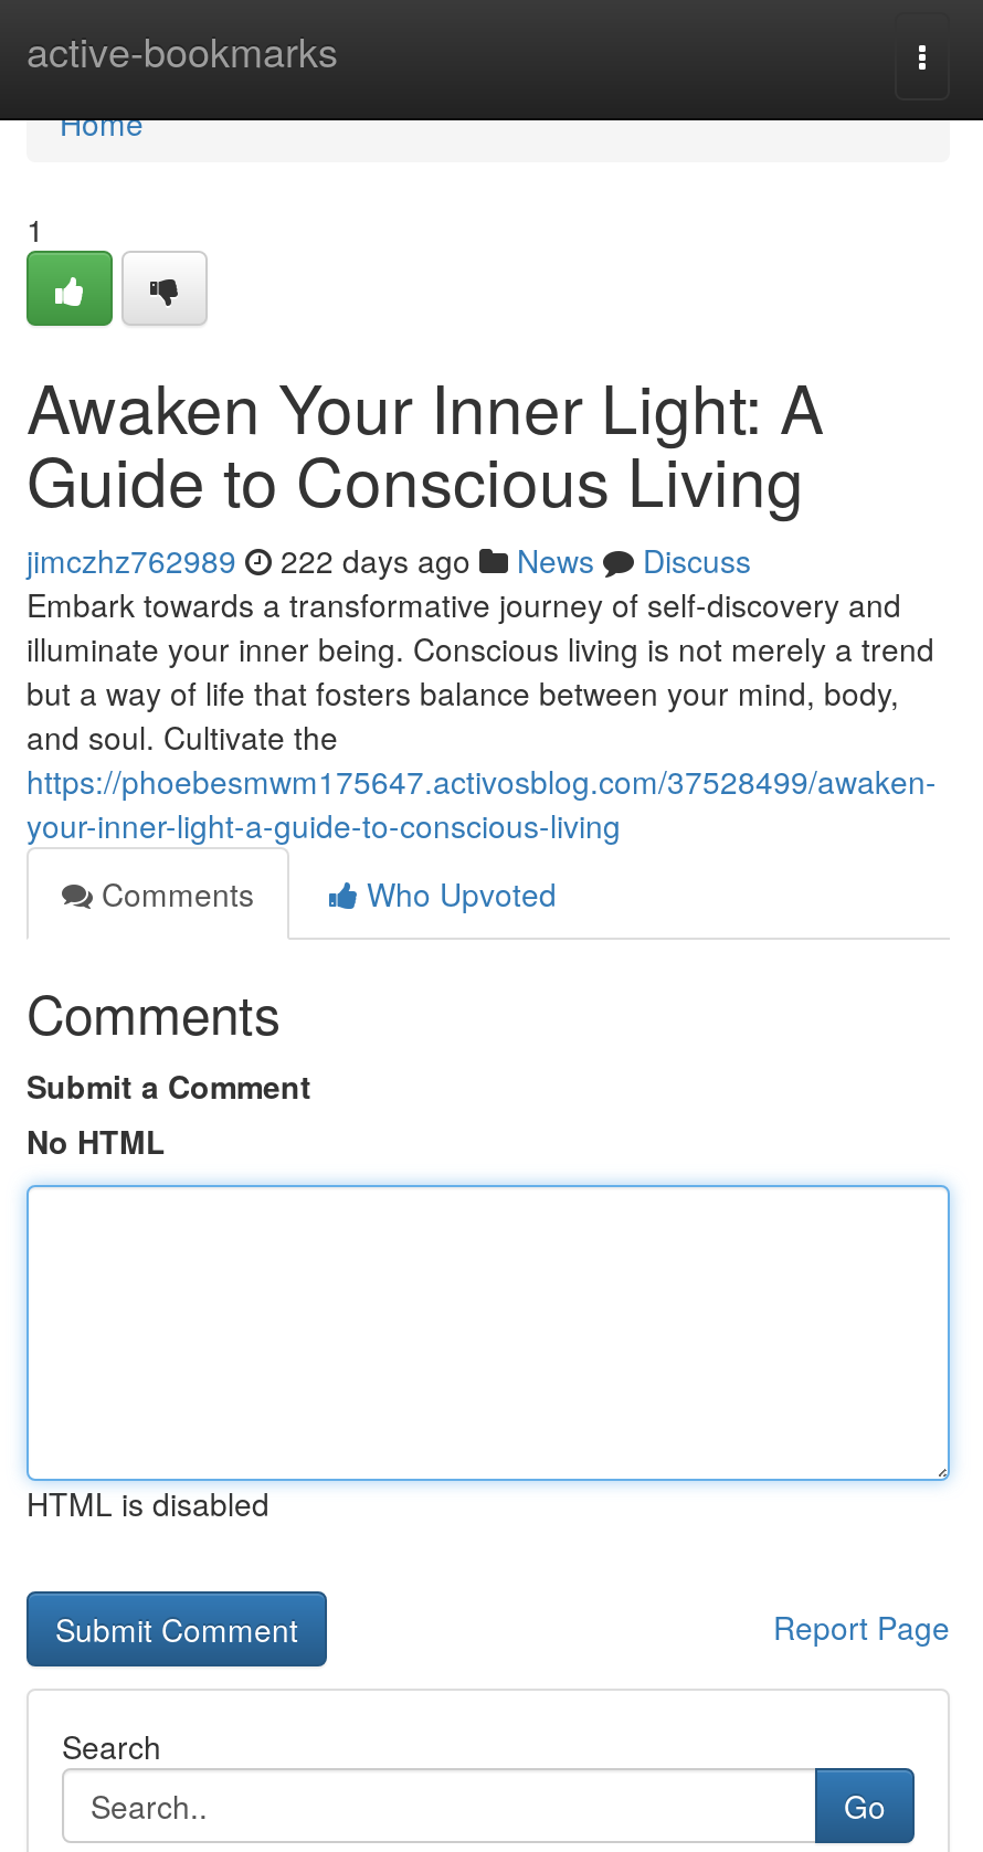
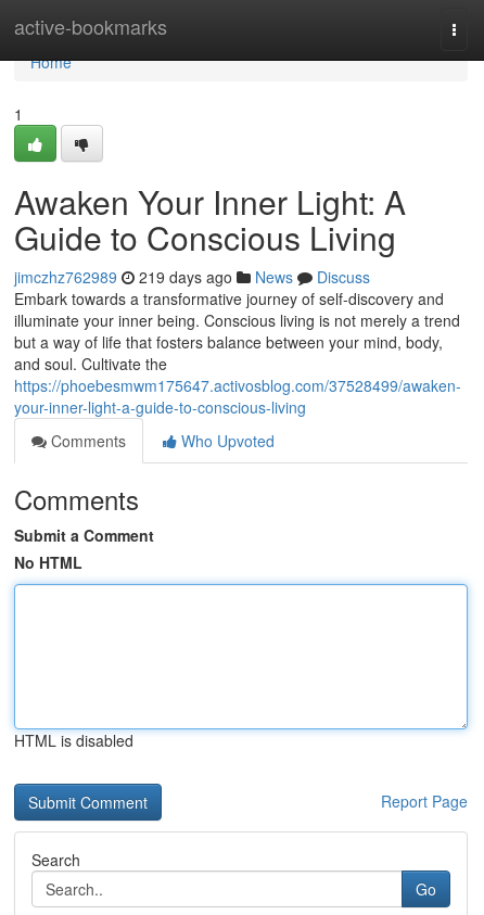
[27,538,751,582] jimczhz762989 222 days ago News Discuss -> [14,266,370,288] jimczhz762989 219 days ago News Discuss

